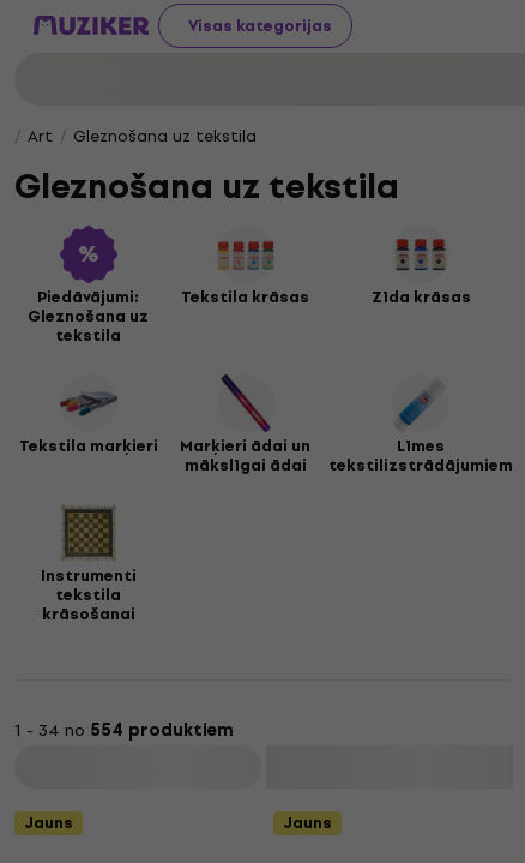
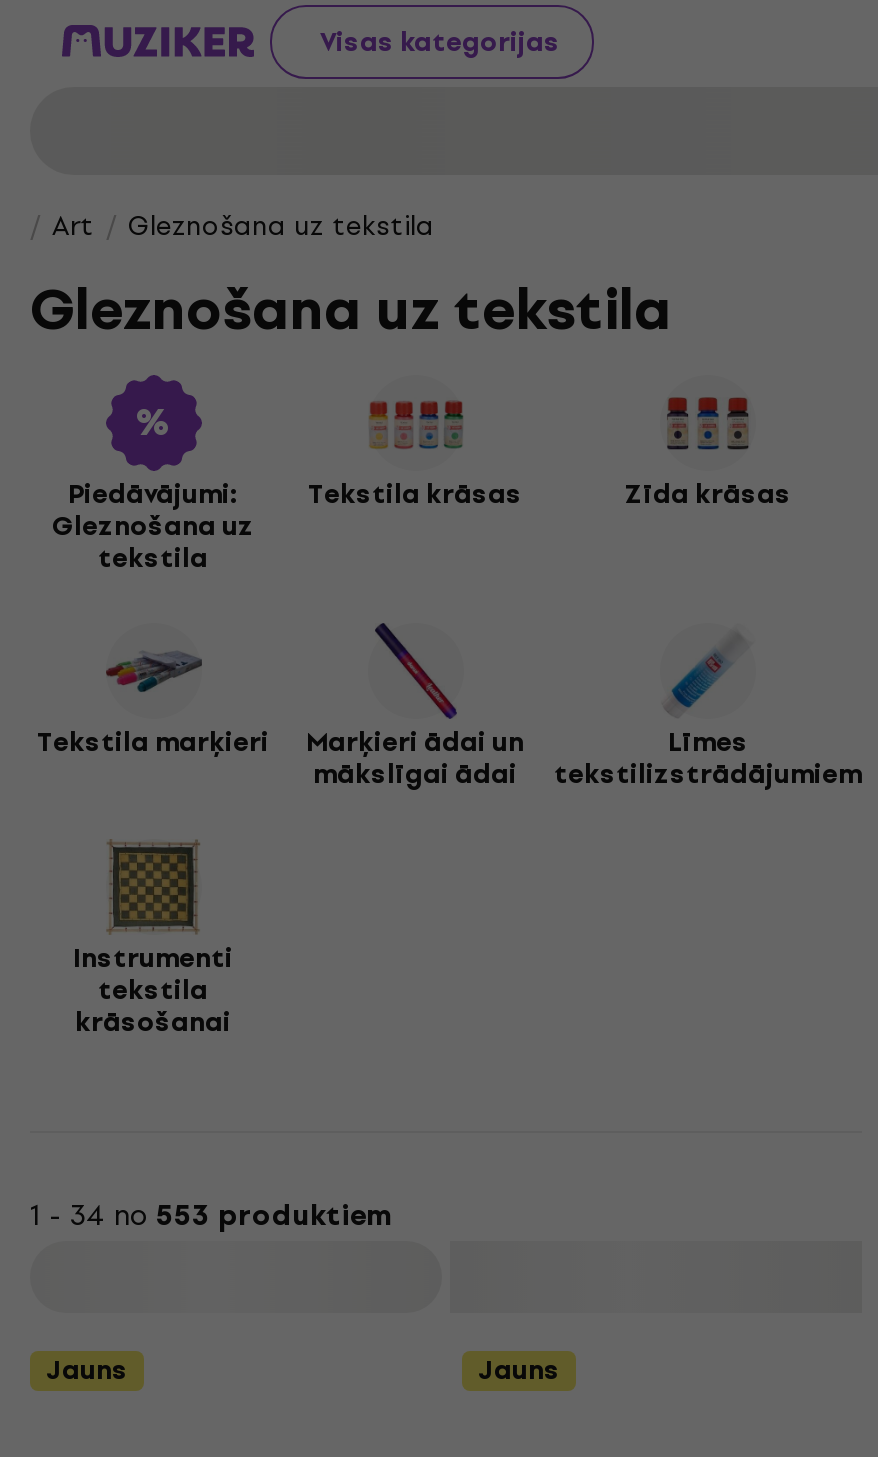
[14,717,234,744] 1 - 34 no 554 produktiem -> [30,1193,394,1239] 1 - 34 no 553 produktiem

